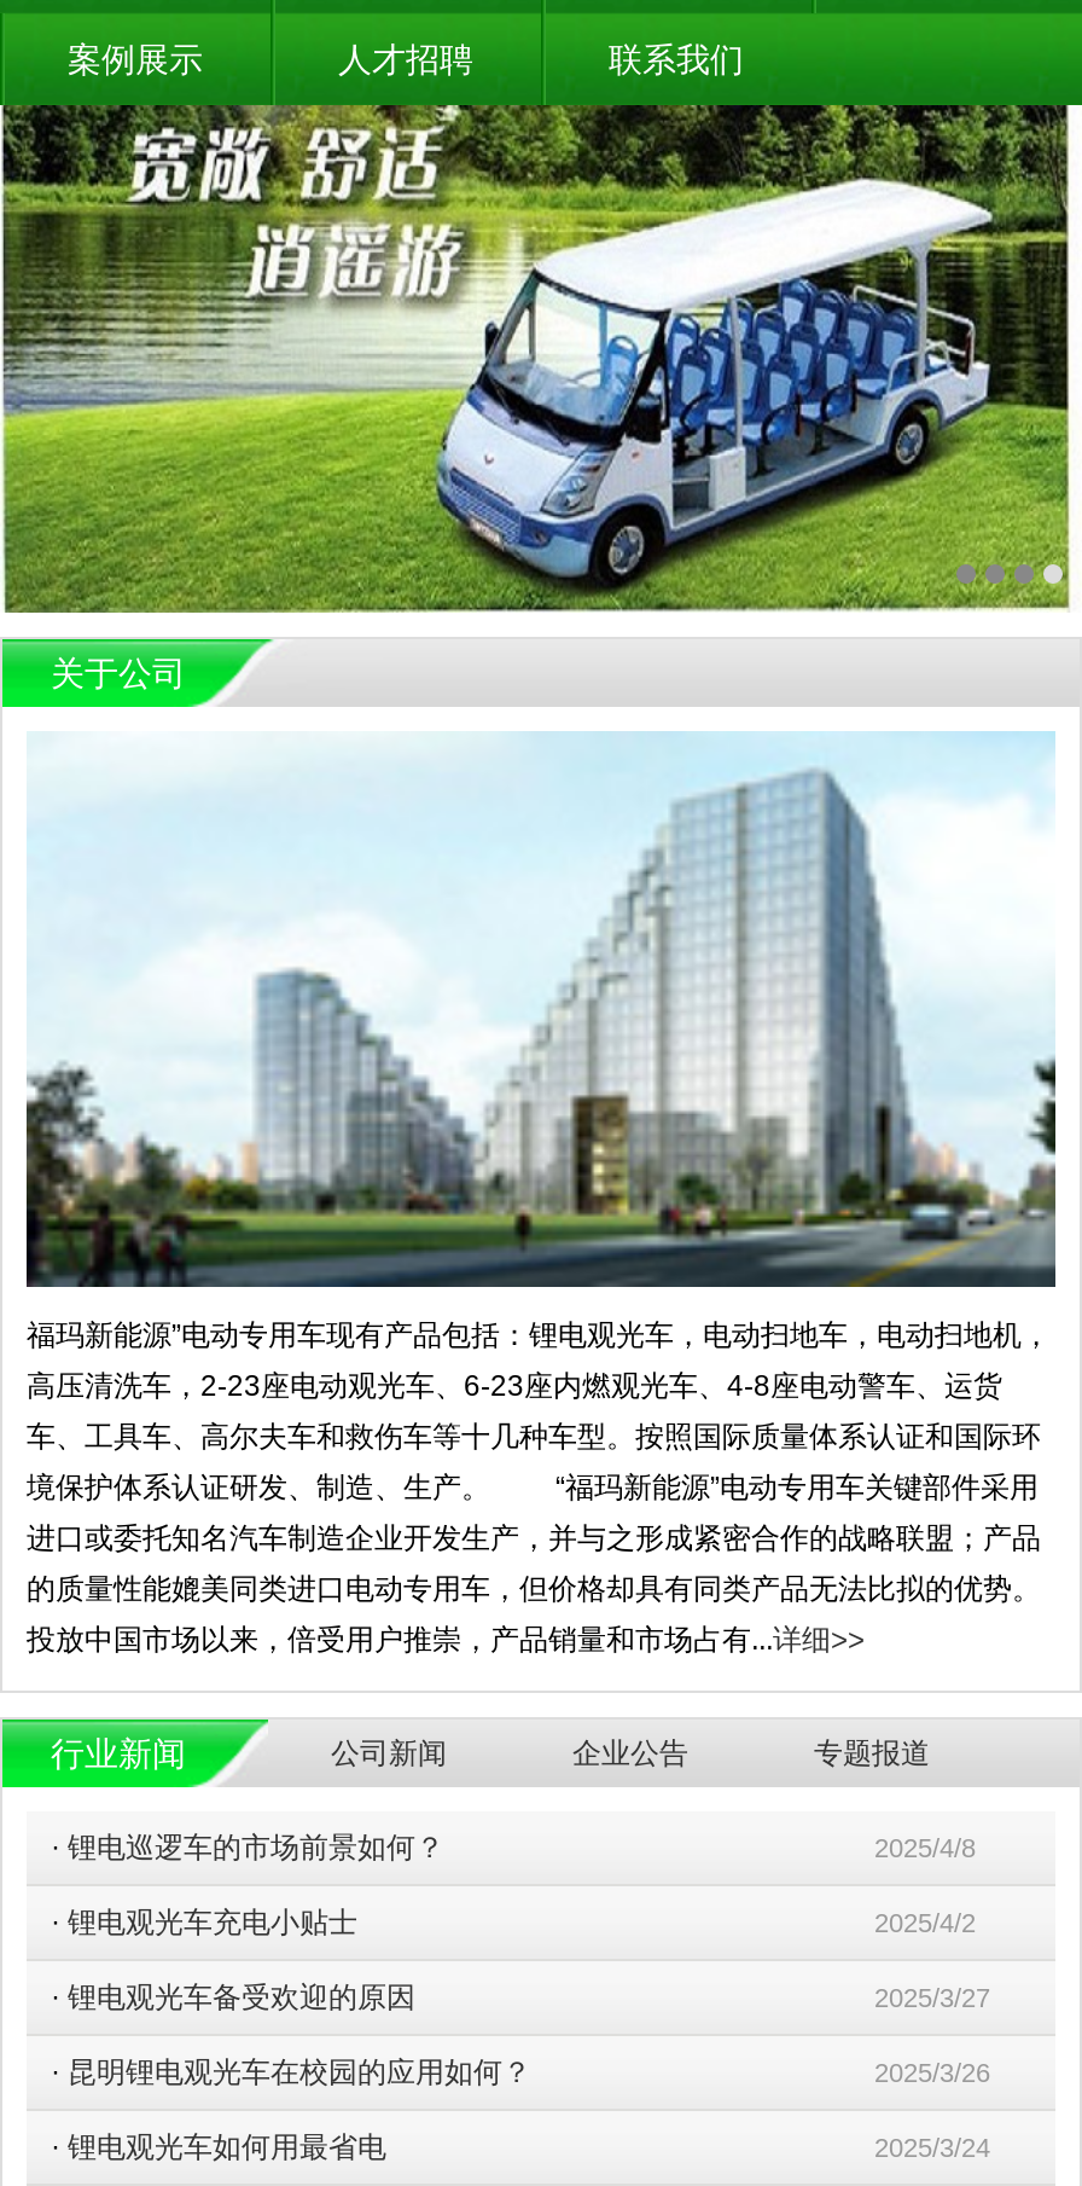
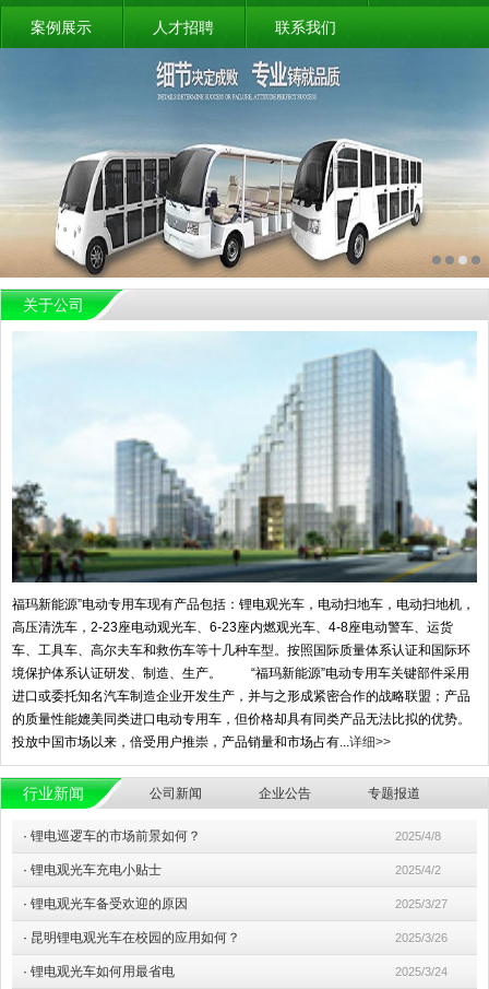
[7,103,1075,615] [image] -> [3,47,486,279] [image]

